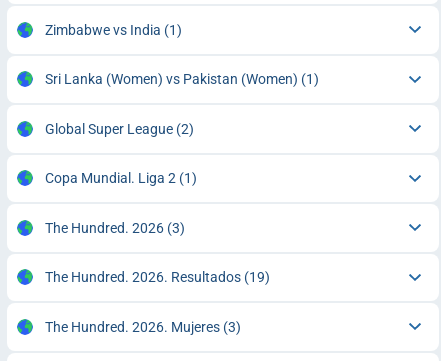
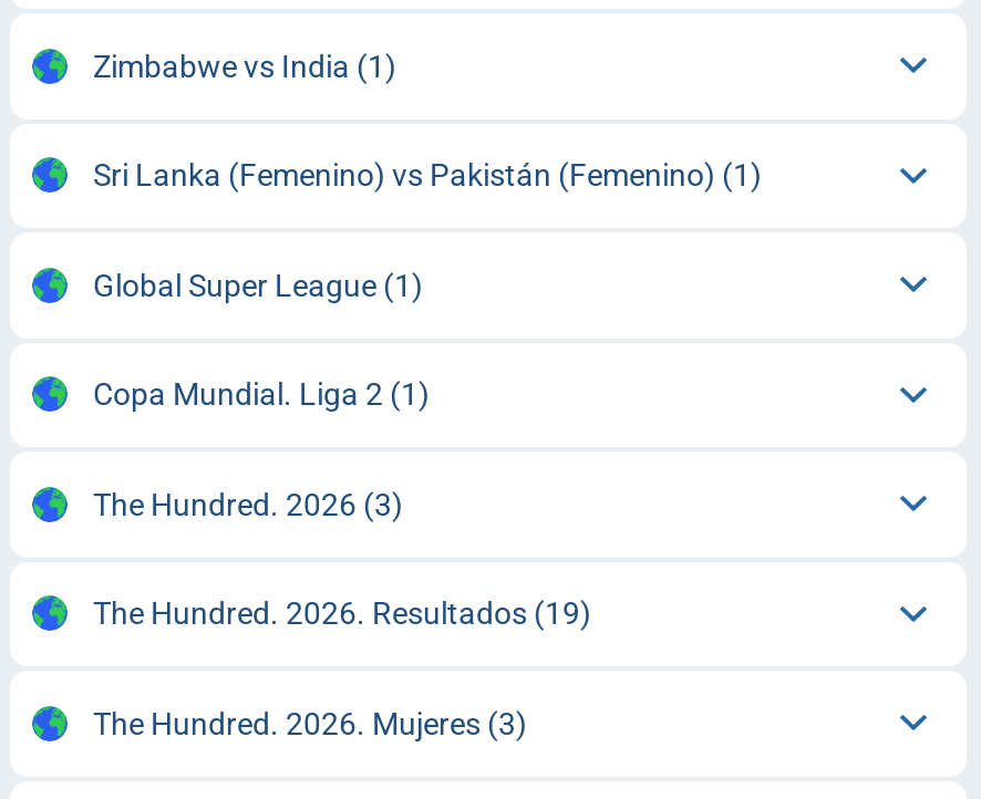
[44,71,318,87] Sri Lanka (Women) vs Pakistan (Women) (1) -> [93,158,762,193] Sri Lanka (Femenino) vs Pakistán (Femenino) (1)
[44,121,193,137] Global Super League (2) -> [93,267,423,303] Global Super League (1)

